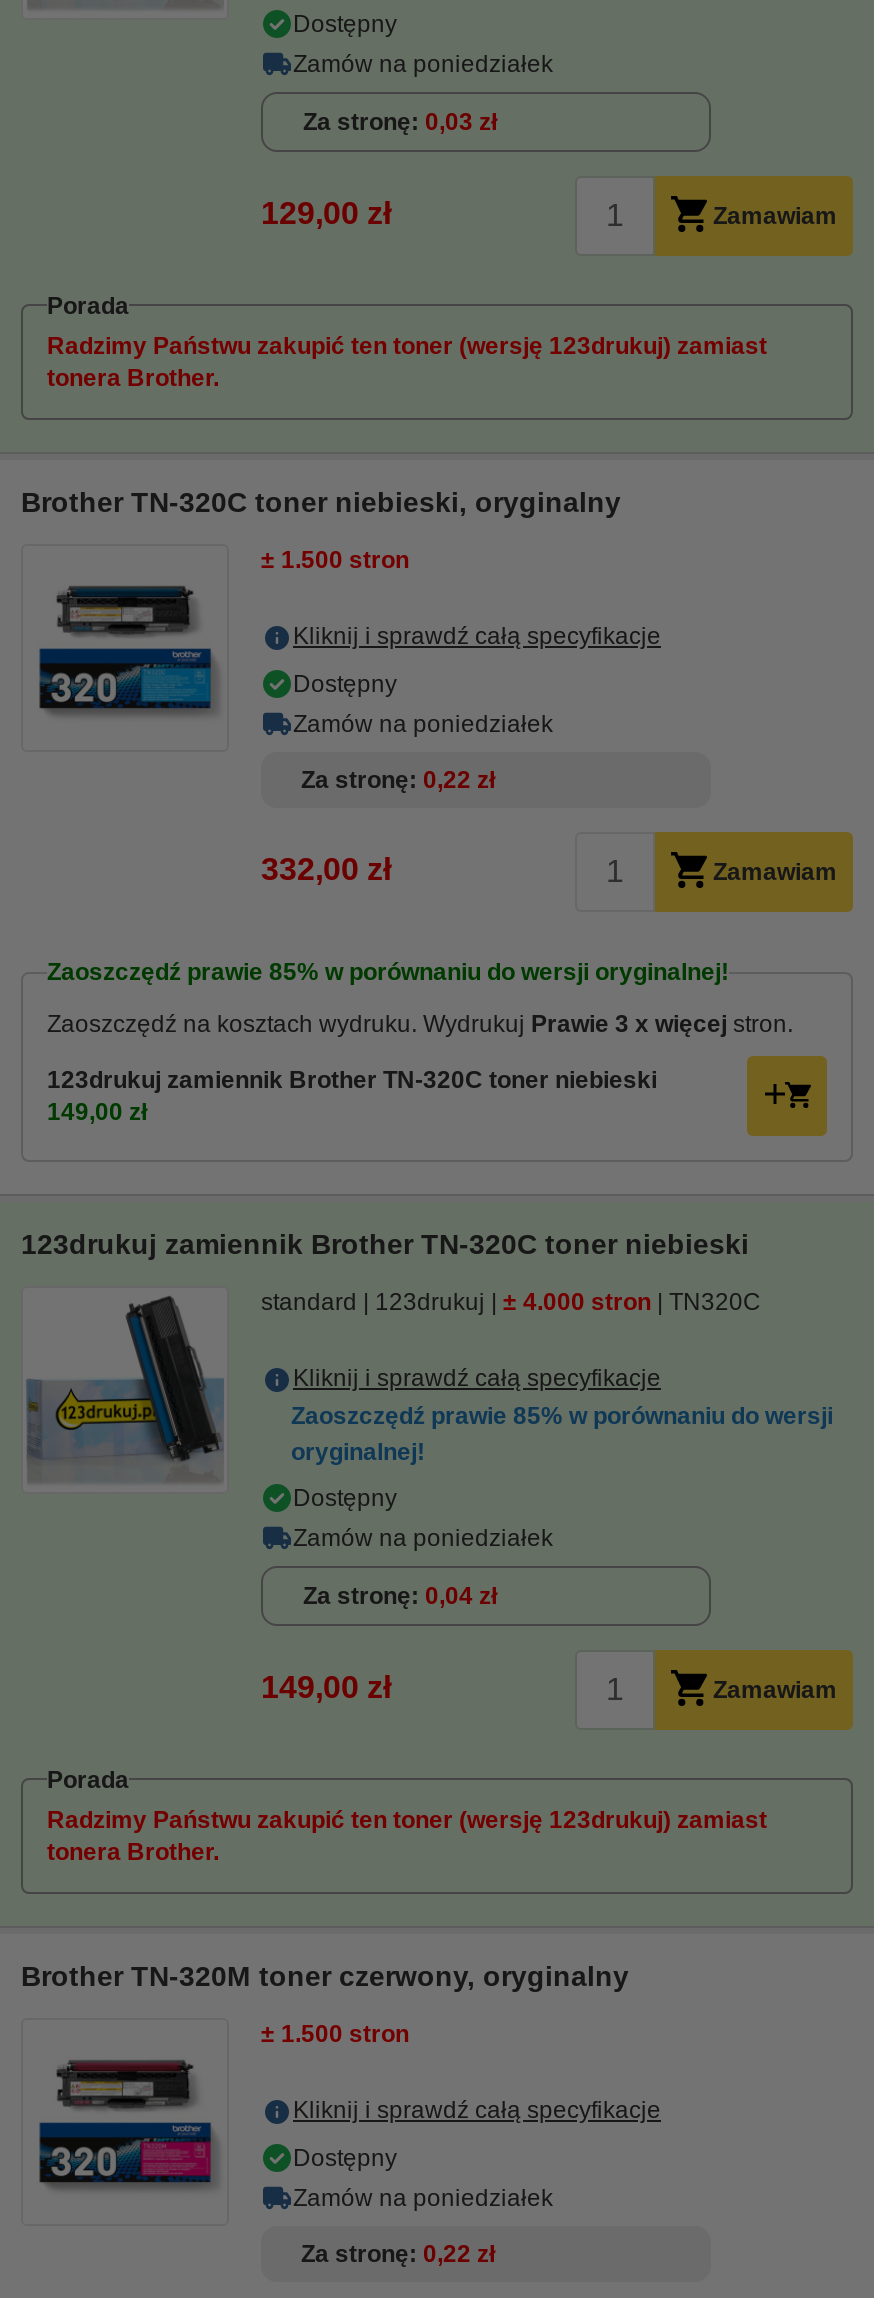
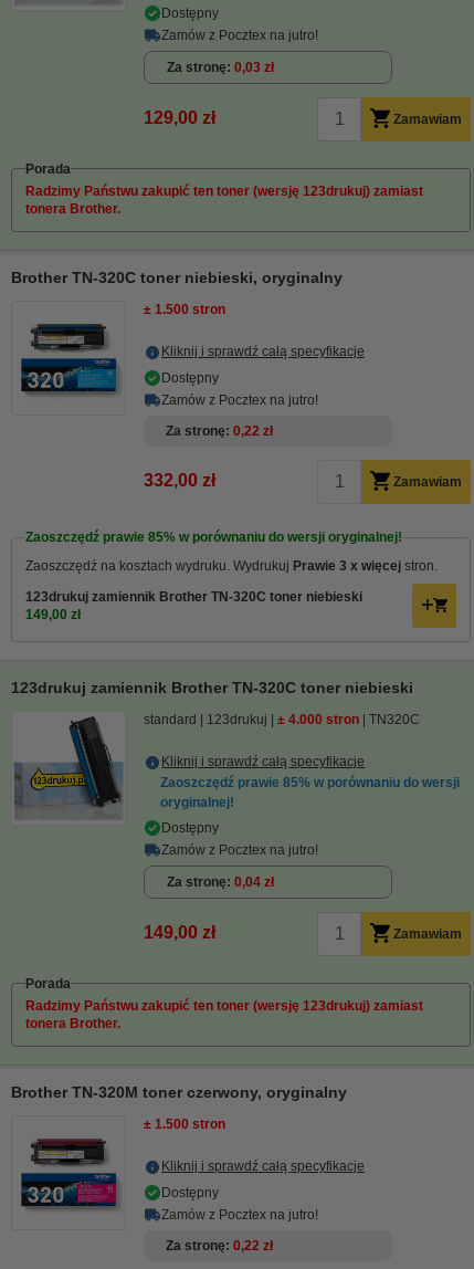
[293,50,553,78] Zamów na poniedziałek -> [161,28,318,43] Zamów z Pocztex na jutro!
[293,710,553,738] Zamów na poniedziałek -> [161,392,318,408] Zamów z Pocztex na jutro!
[293,1524,553,1552] Zamów na poniedziałek -> [161,842,318,858] Zamów z Pocztex na jutro!
[293,2184,553,2212] Zamów na poniedziałek -> [161,1207,318,1223] Zamów z Pocztex na jutro!

